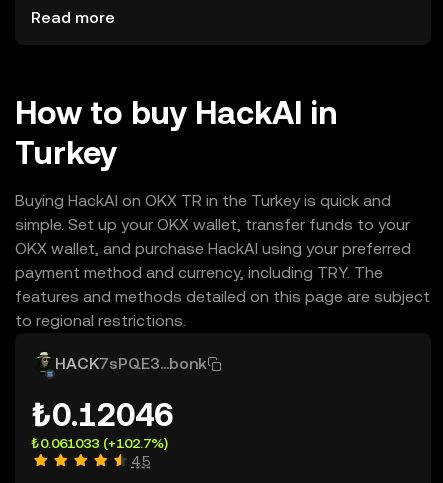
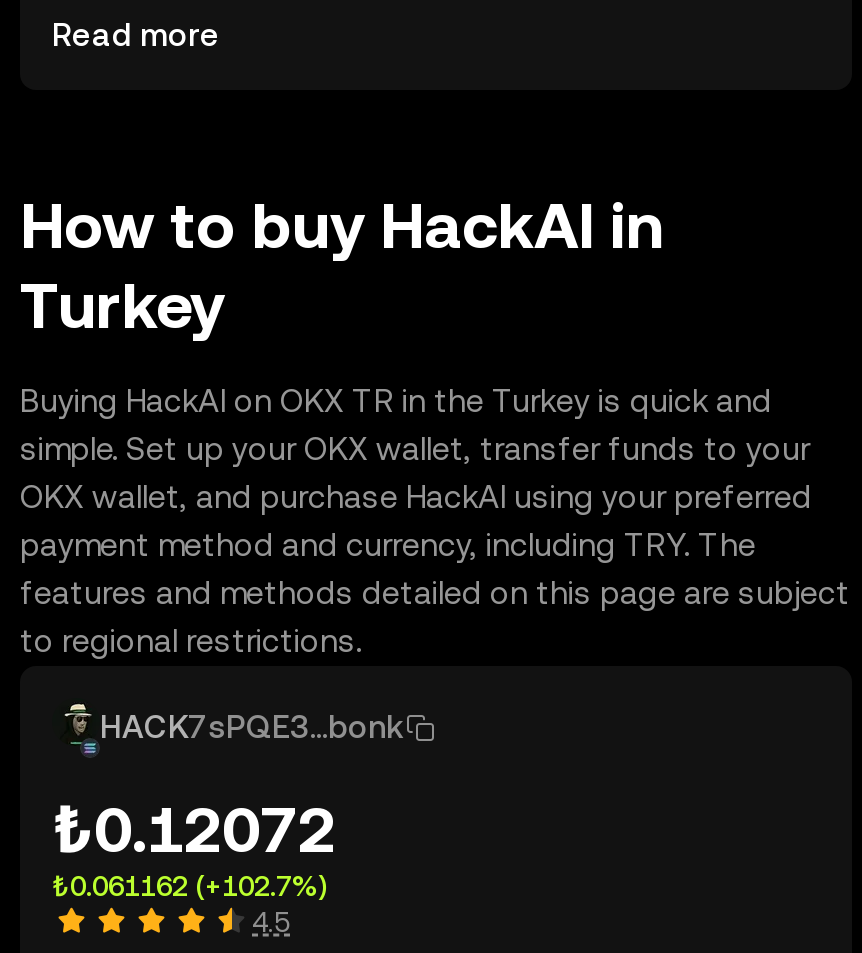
[31,396,173,433] ₺0.12046 -> [52,792,336,866] ₺0.12072
[31,435,168,451] ₺0.061033 (+102.7%) -> [52,870,326,902] ₺0.061162 (+102.7%)

